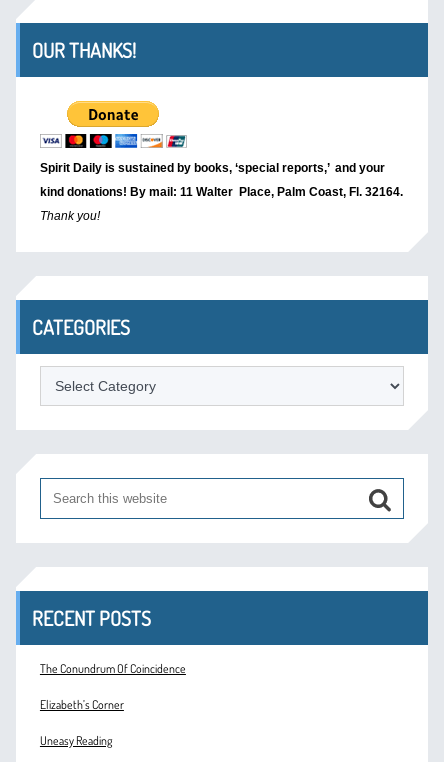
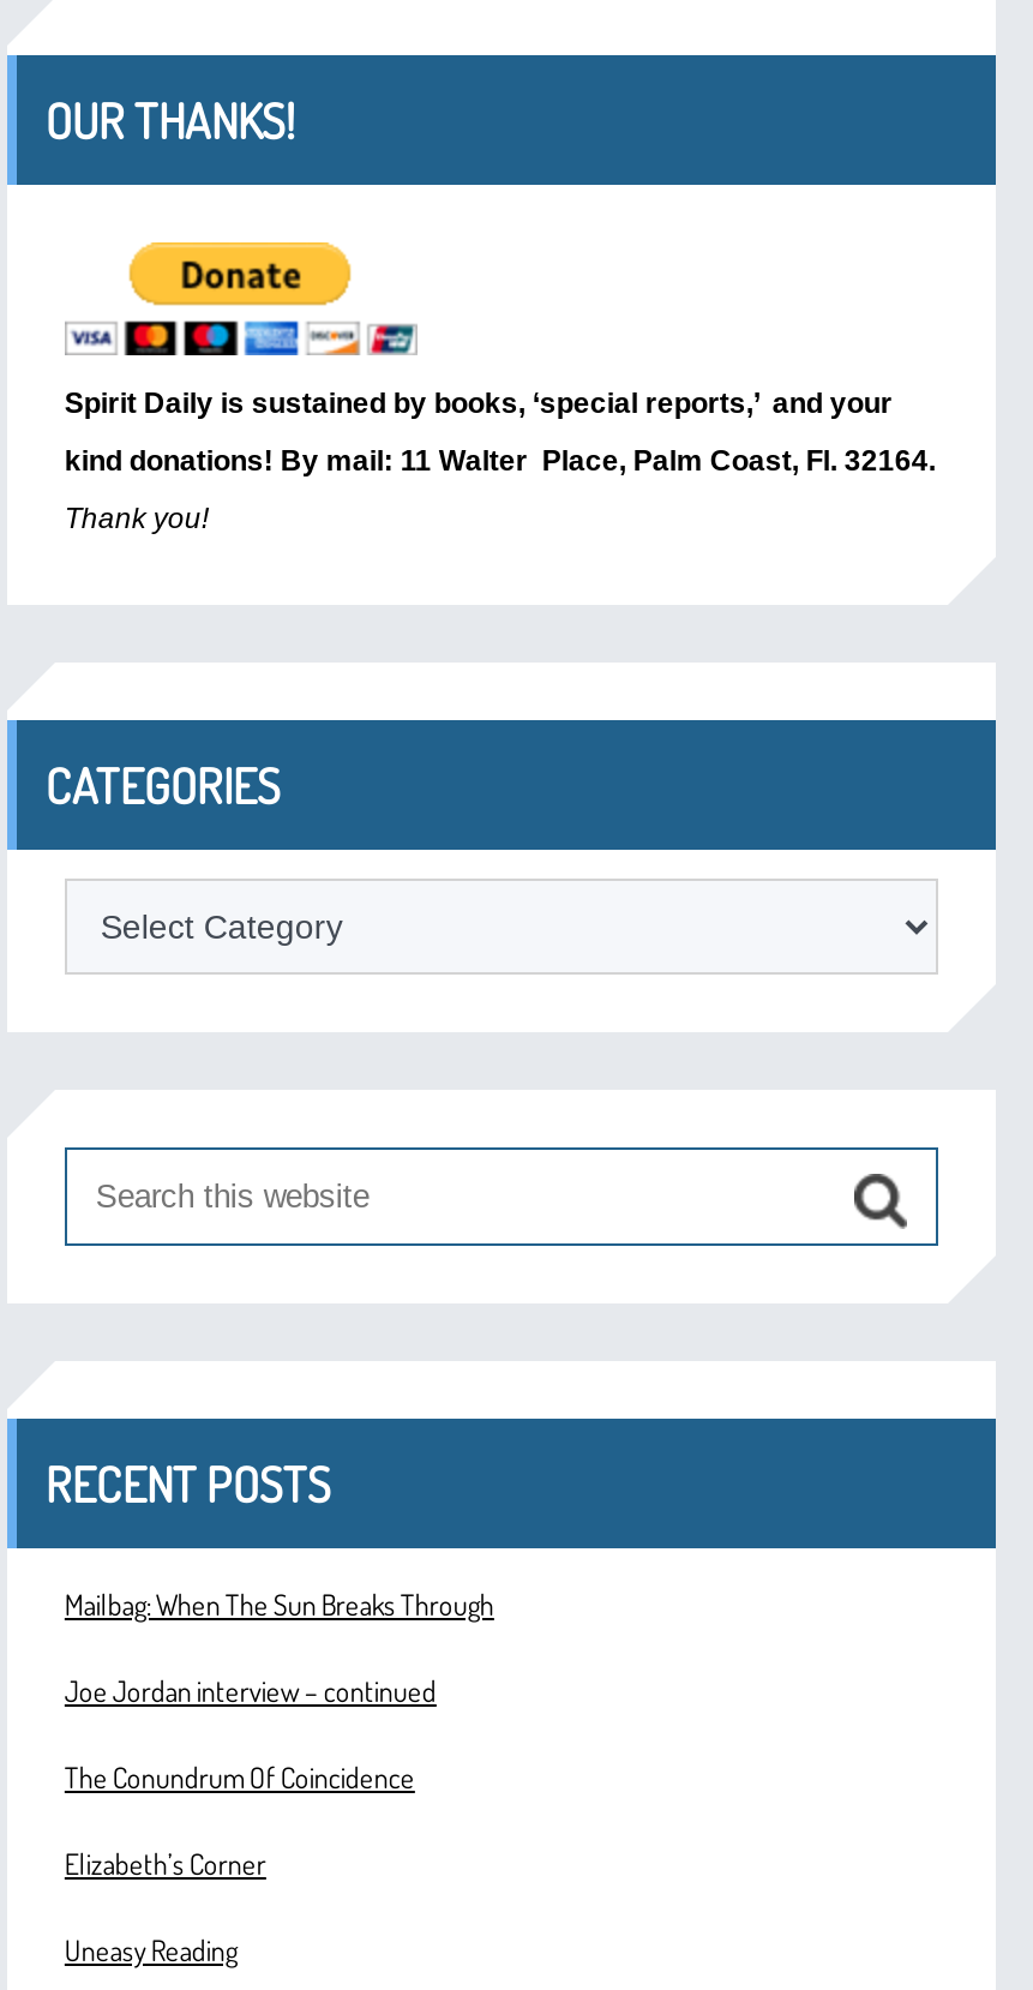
none -> [65,1586,494,1709] Mailbag: When The Sun Breaks Through | Joe Jordan interview – continued

